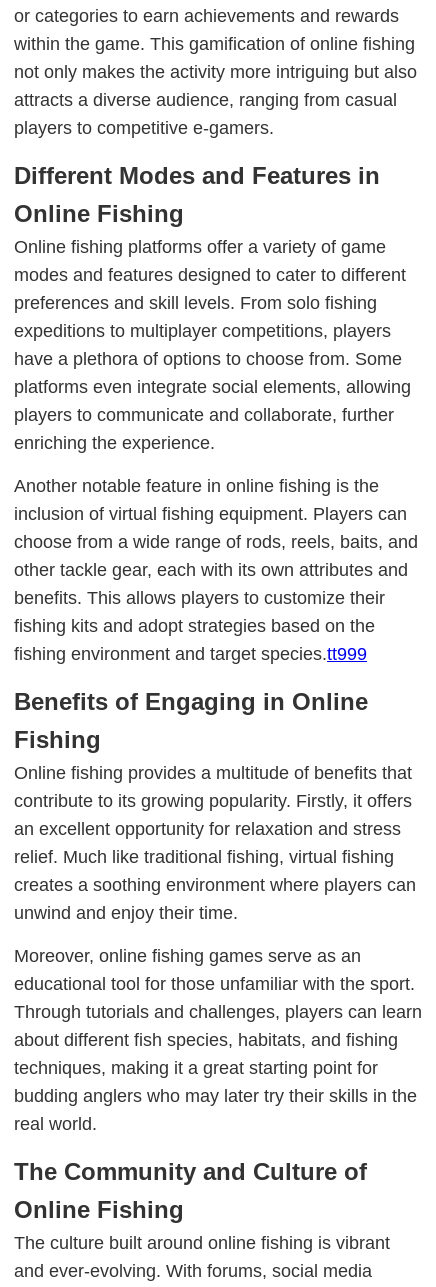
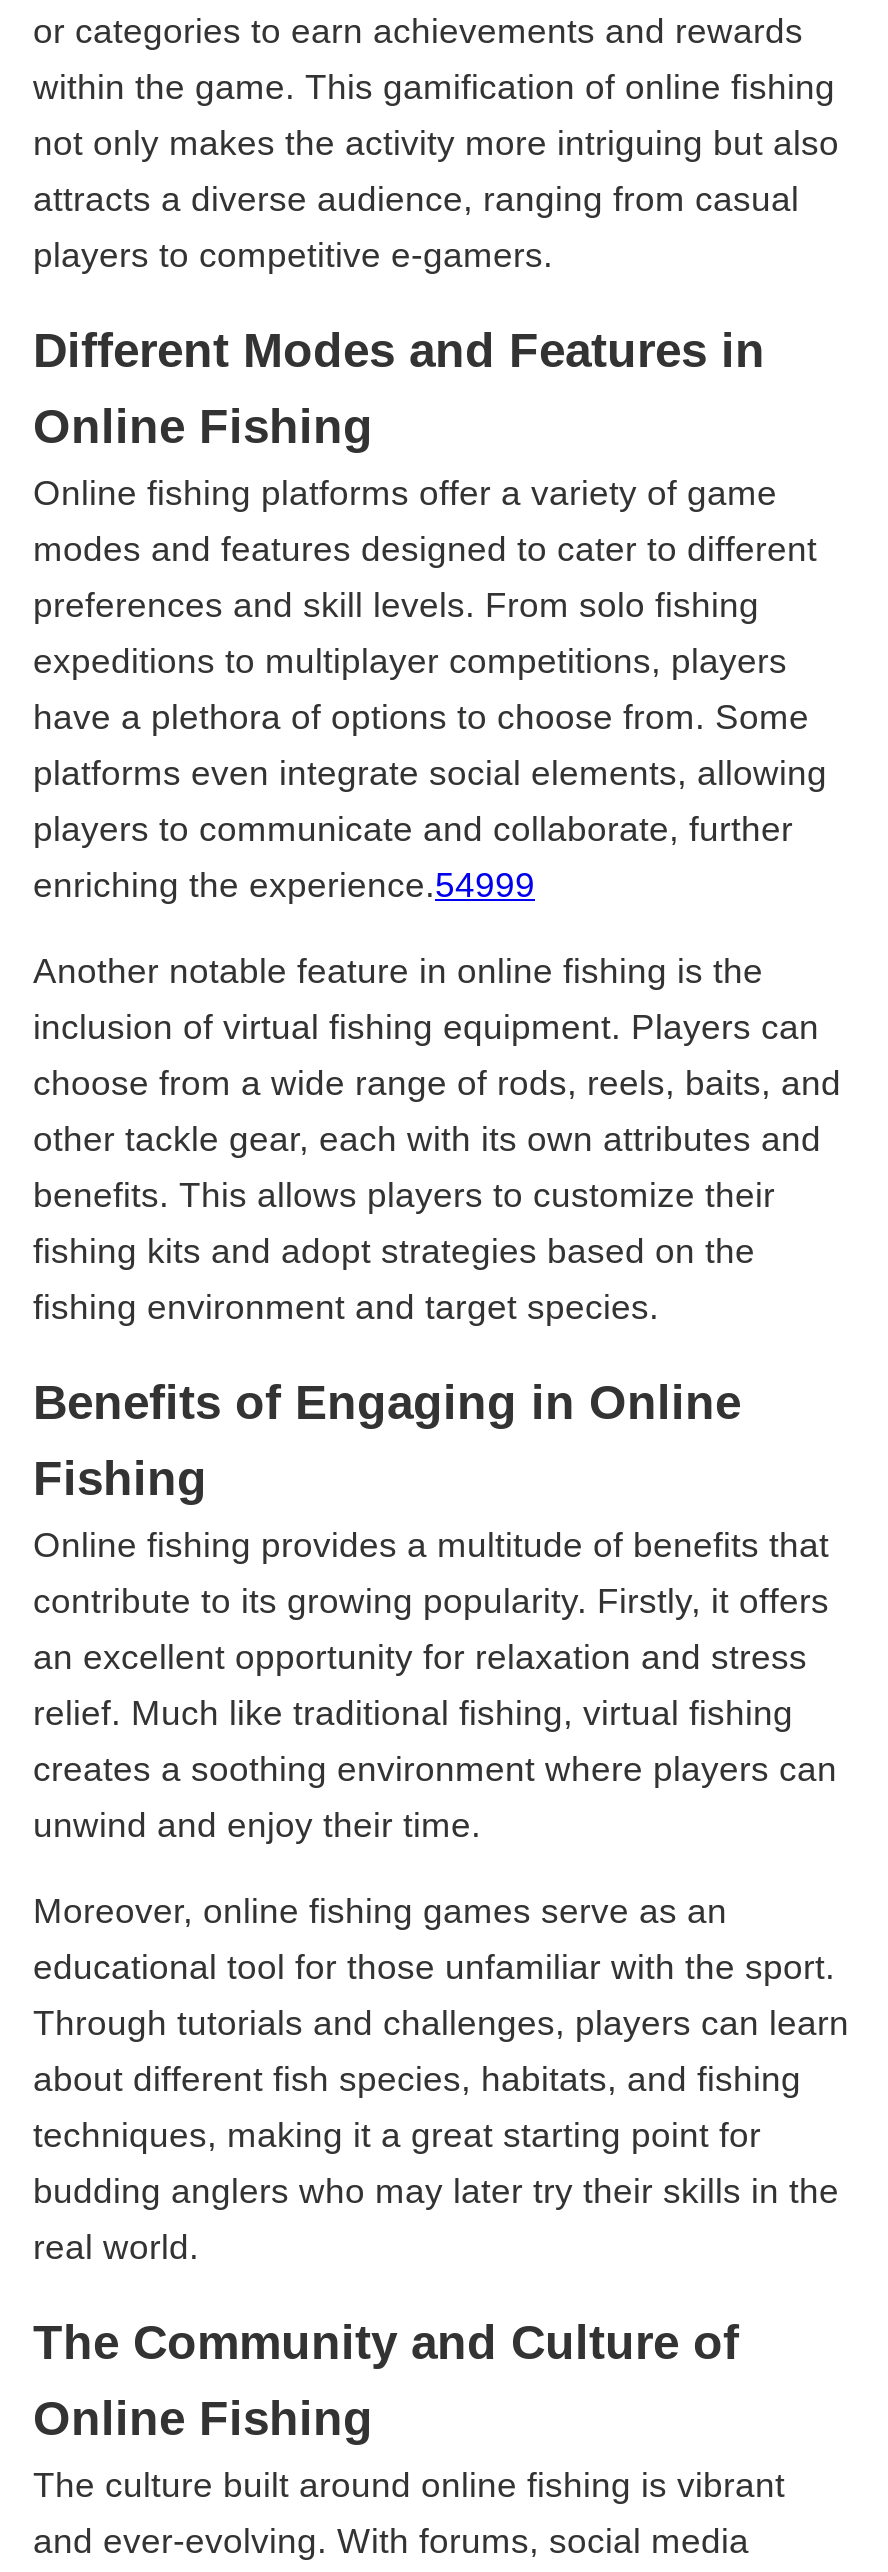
[14,433,215,453] enriching the experience. -> [33,865,535,905] enriching the experience.54999
[14,644,367,664] fishing environment and target species.tt999 -> [33,1287,659,1327] fishing environment and target species.

